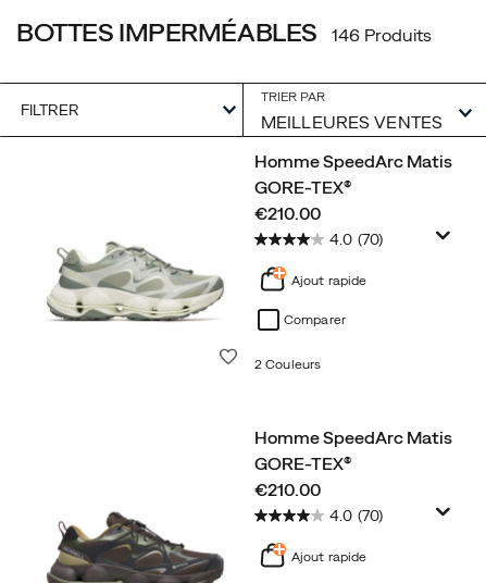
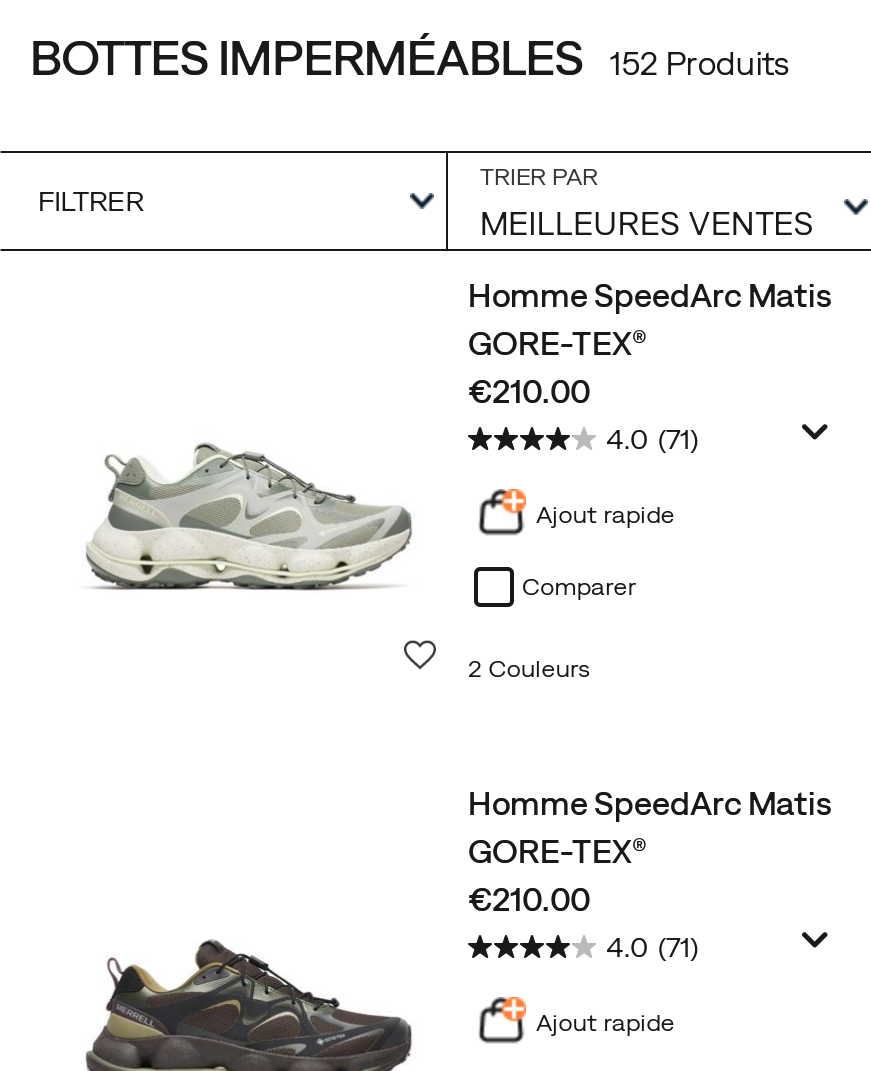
[16,16,431,47] BOTTES IMPERMÉABLES 146 Produits -> [30,29,790,85] BOTTES IMPERMÉABLES 152 Produits
[329,231,383,248] 4.0 (70) -> [606,423,698,455] 4.0 (71)
[329,507,383,524] 4.0 (70) -> [606,931,698,963] 4.0 (71)

